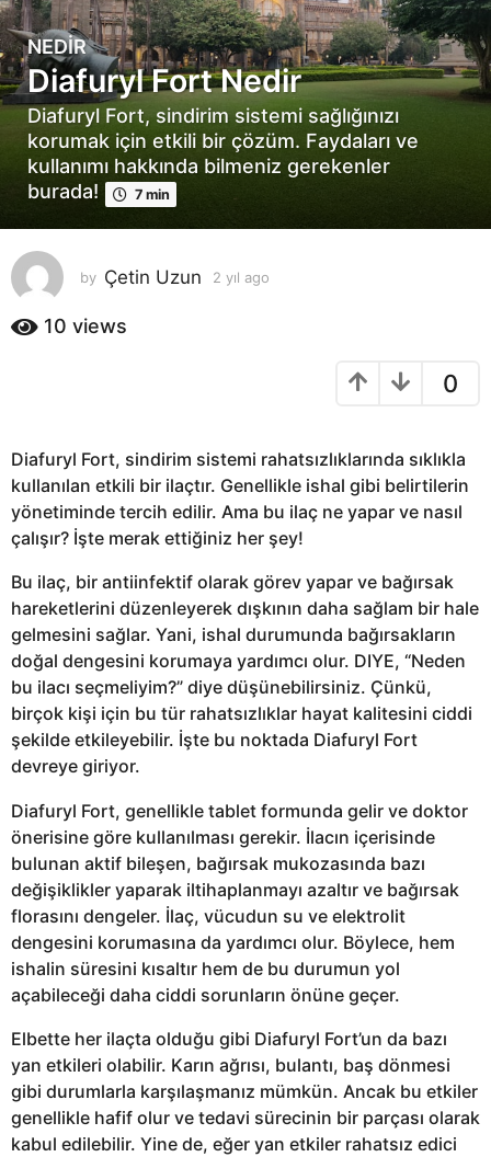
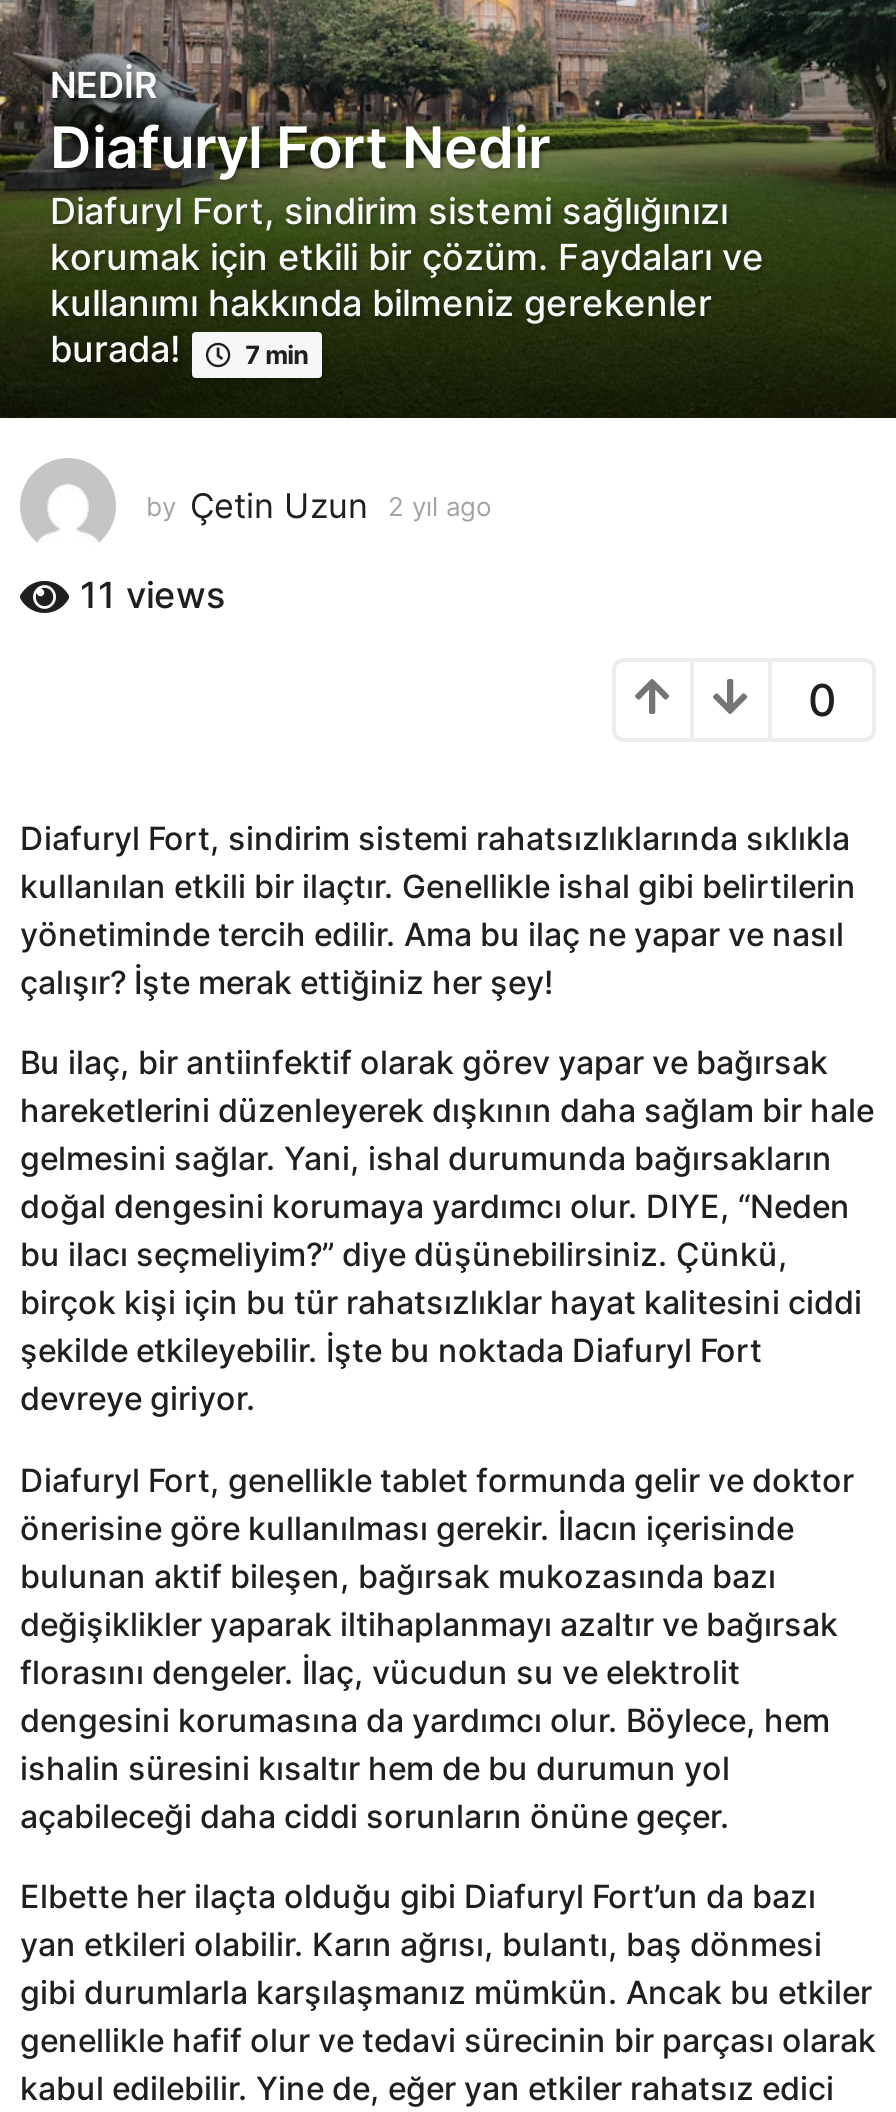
[44,314,127,337] 10 views -> [80,574,226,616] 11 views

